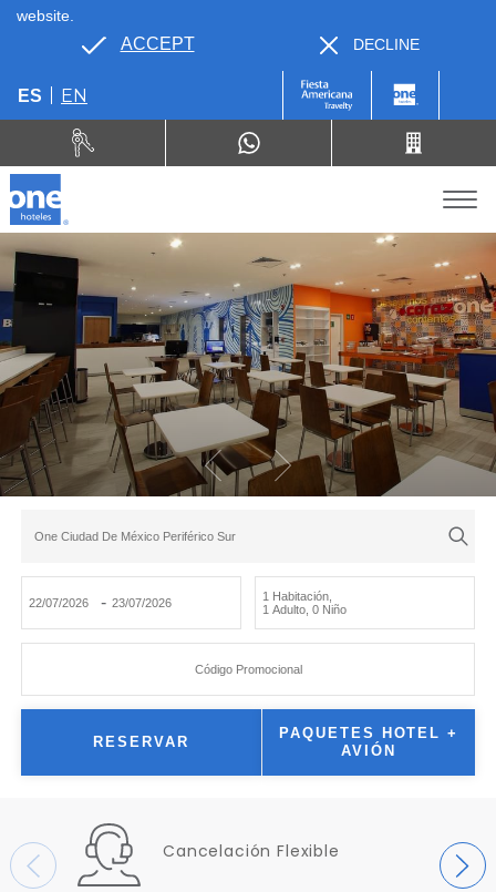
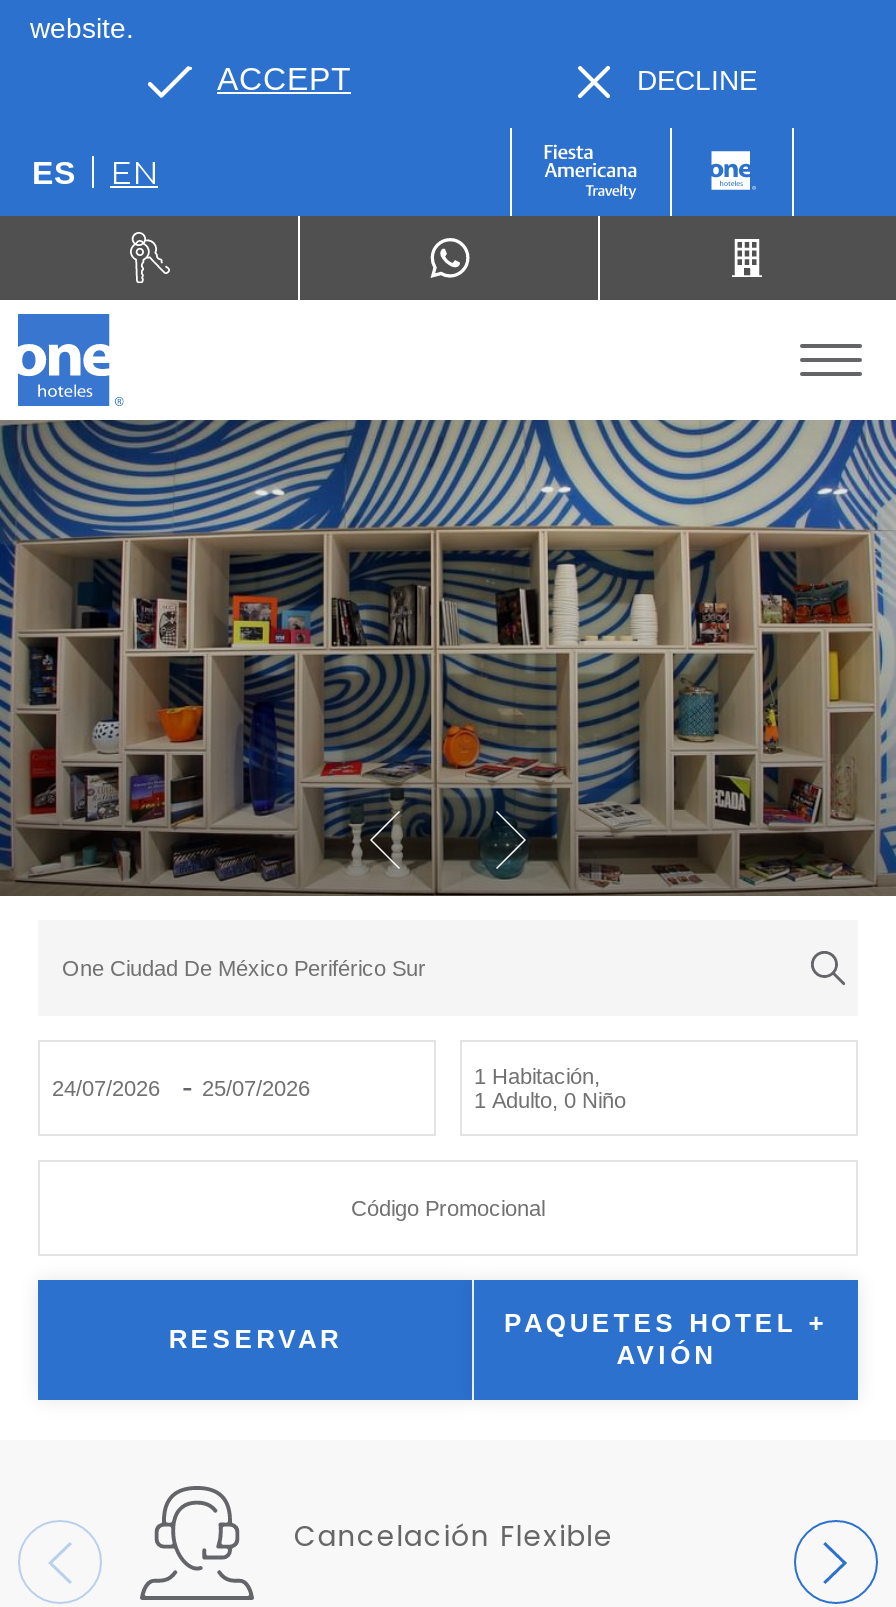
[3,232,493,496] [image] -> [6,418,890,896] [image]

